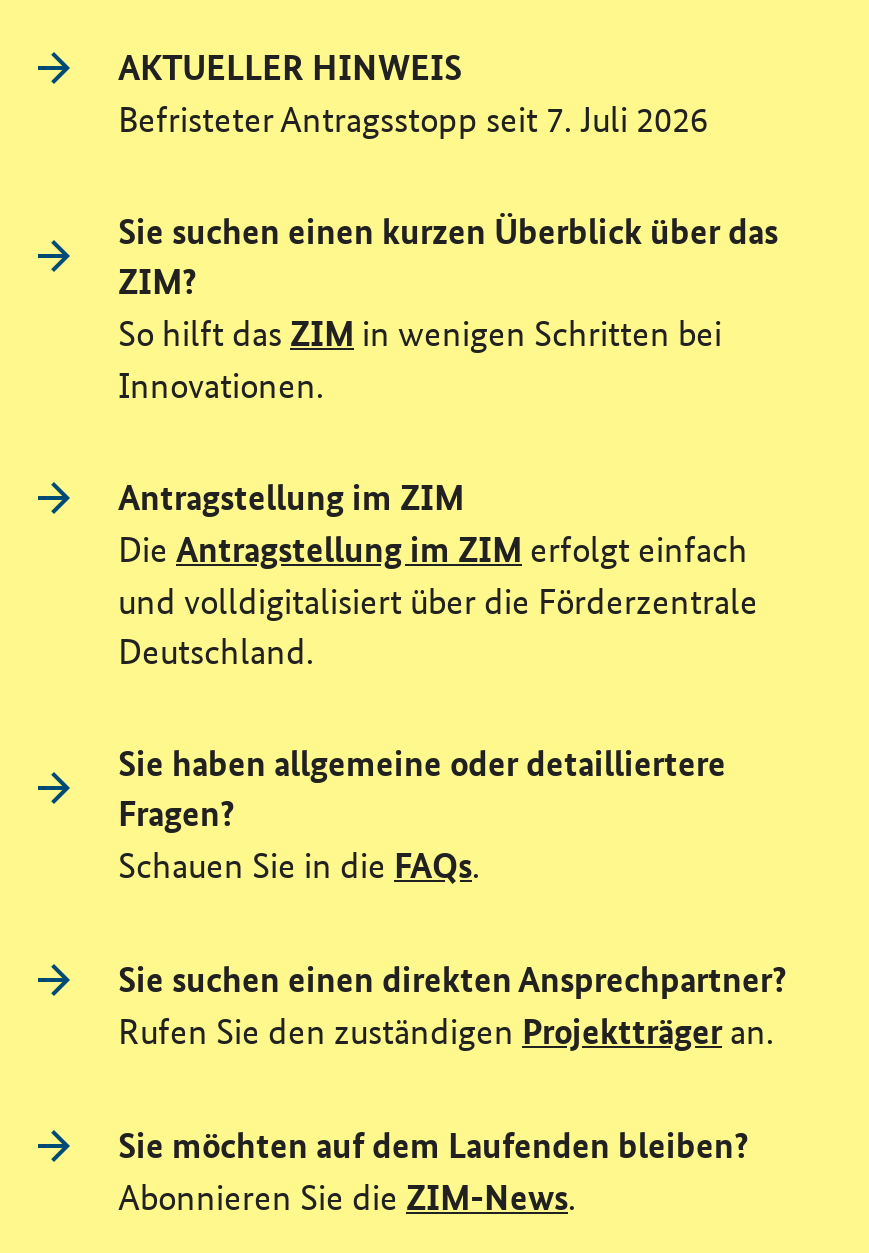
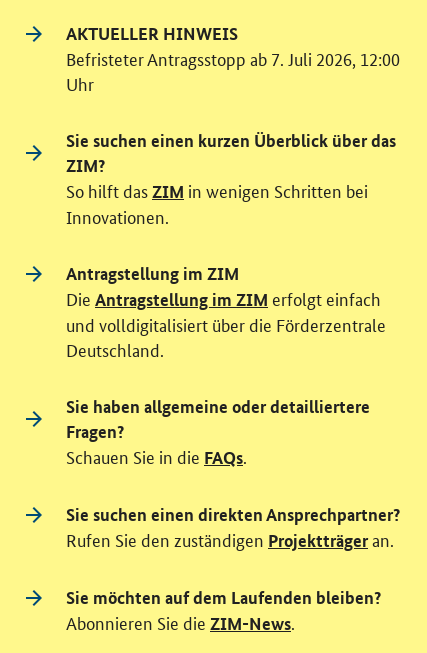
[118,93,708,141] Befristeter Antragsstopp seit 7. Juli 2026 -> [66,46,400,95] Befristeter Antragsstopp ab 7. Juli 2026, 12:00 | Uhr

